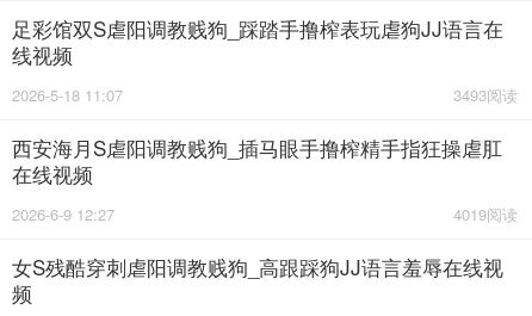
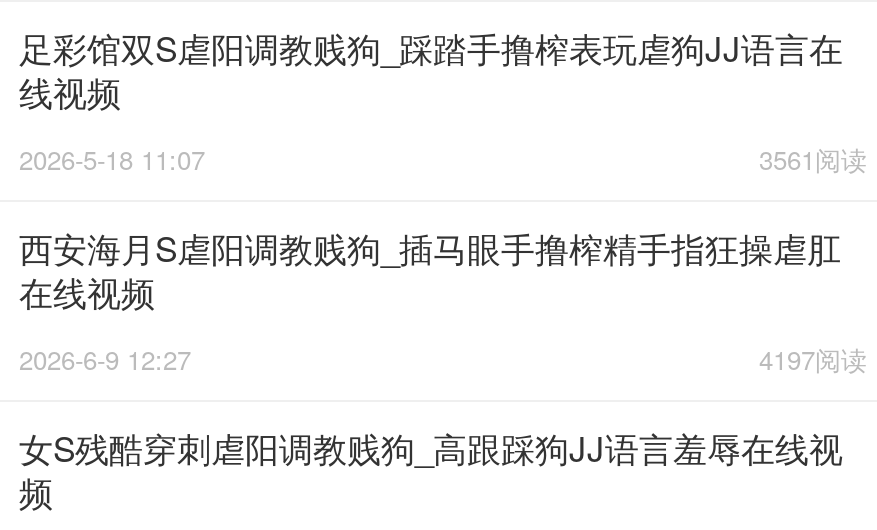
[453,84,518,107] 3493阅读 -> [759,141,867,179] 3561阅读
[453,203,518,226] 4019阅读 -> [759,341,867,379] 4197阅读

